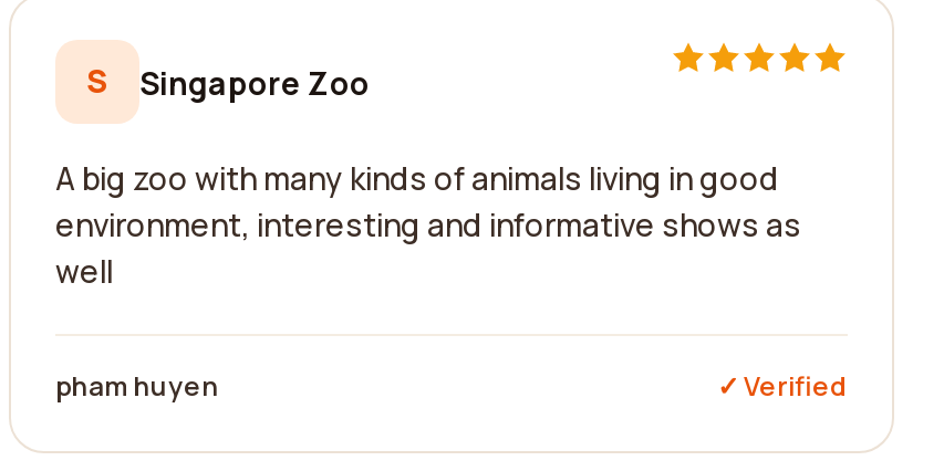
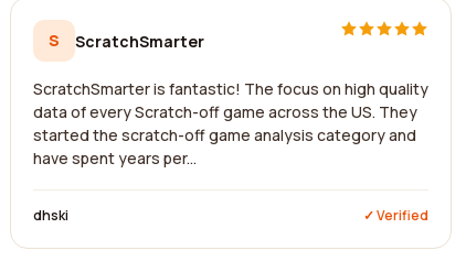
[139,61,370,103] Singapore Zoo -> [75,30,204,51] ScratchSmarter
[55,157,801,292] A big zoo with many kinds of animals living in good | environment, interesting and informative shows as | well -> [33,78,428,168] ScratchSmarter is fantastic! The focus on high quality | data of every Scratch-off game across the US. They | started the scratch-off game analysis category and | have spent years per...
[55,367,219,405] pham huyen -> [33,206,68,225] dhski

